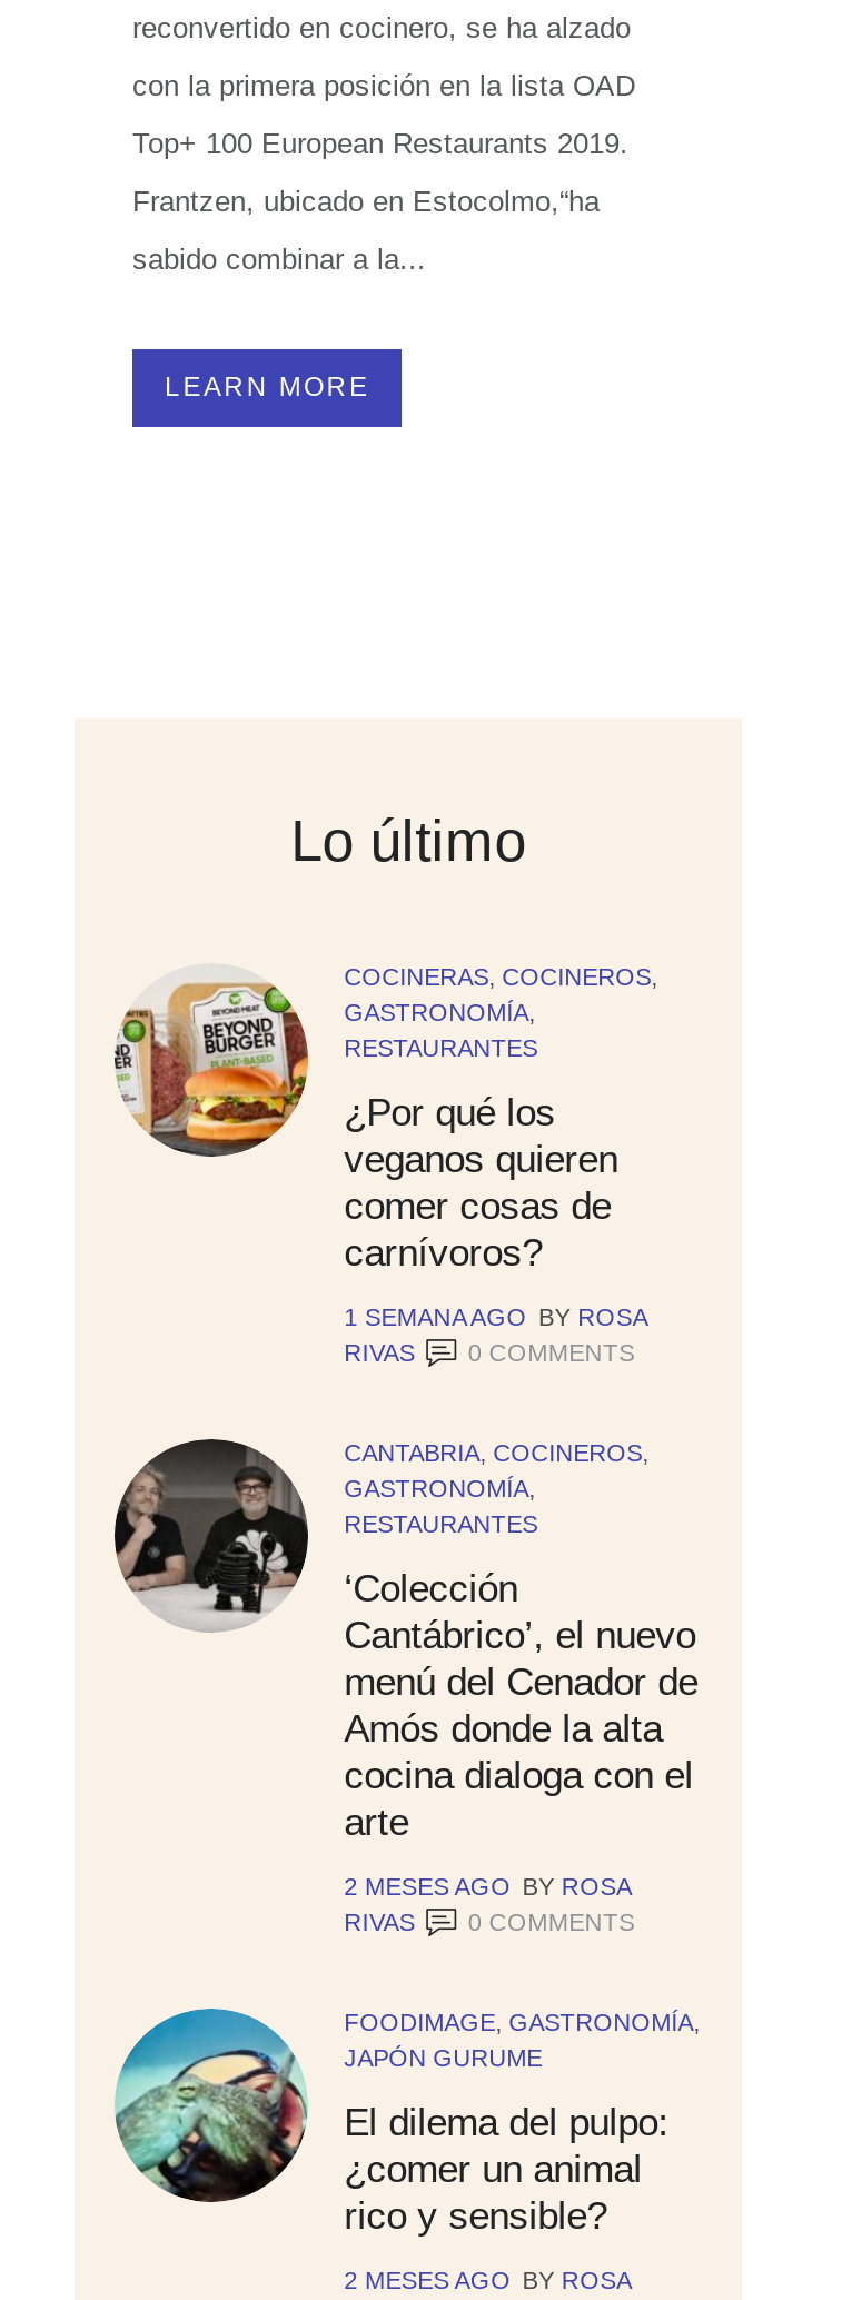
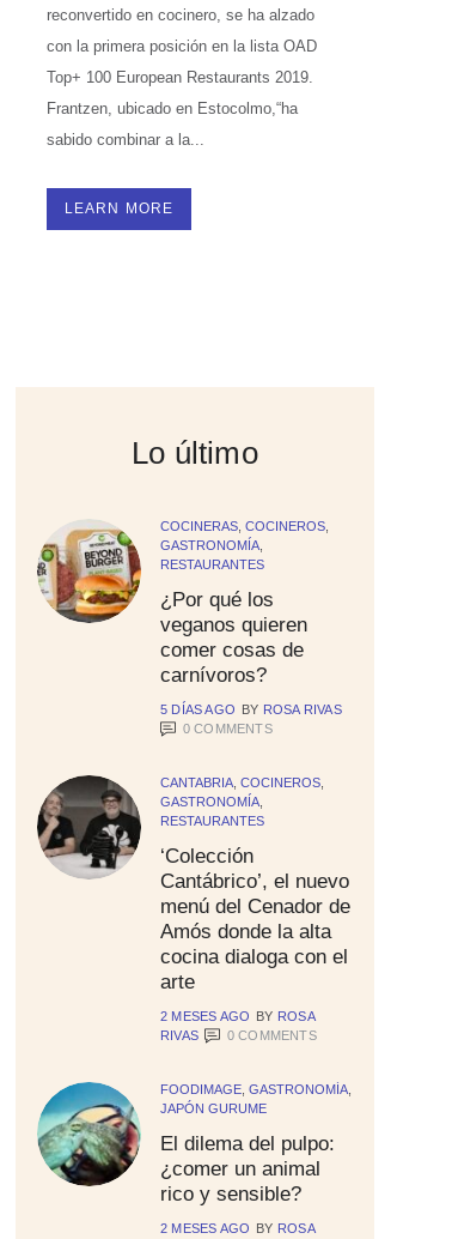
[344,1304,646,1366] 1 SEMANA AGO BY ROSA | RIVAS -> [160,702,342,717] 5 DÍAS AGO BY ROSA RIVAS

